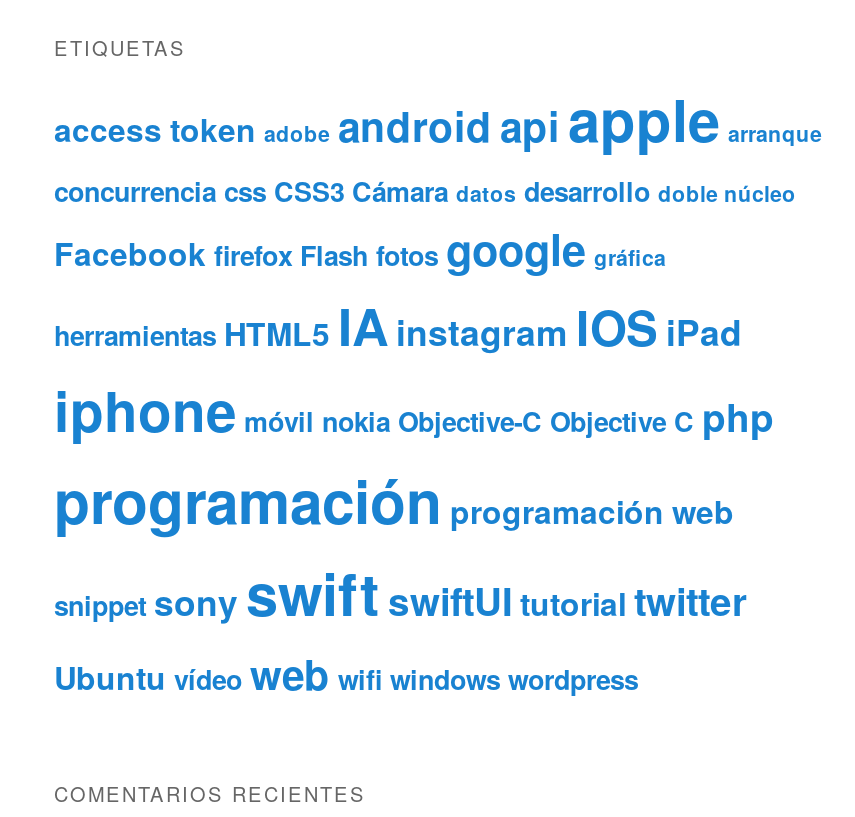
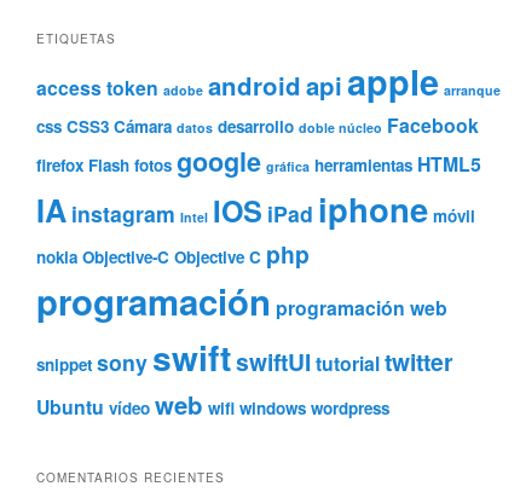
[54,173,796,449] concurrencia css CSS3 Cámara datos desarrollo doble núcleo | Facebook firefox Flash fotos google gráfica | herramientas HTML5 IA instagram IOS iPad | iphone móvil nokia Objective-C Objective C php -> [36,112,481,271] css CSS3 Cámara datos desarrollo doble núcleo Facebook | firefox Flash fotos google gráfica herramientas HTML5 | IA instagram Intel IOS iPad iphone móvil | nokia Objective-C Objective C php

